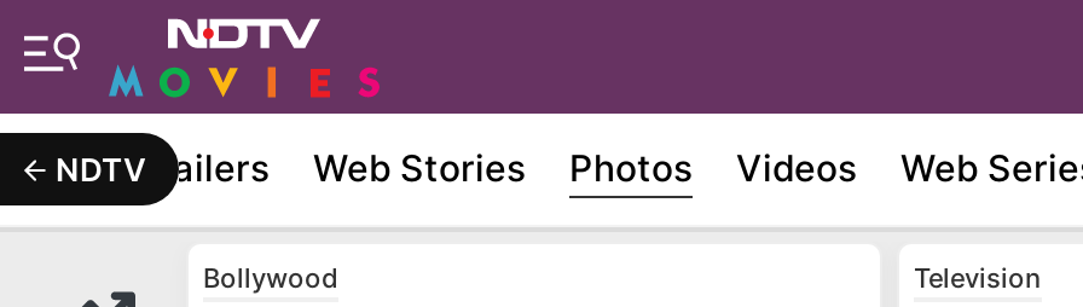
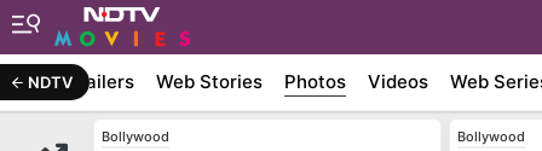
[914,261,1042,295] Television -> [457,128,525,145] Bollywood

